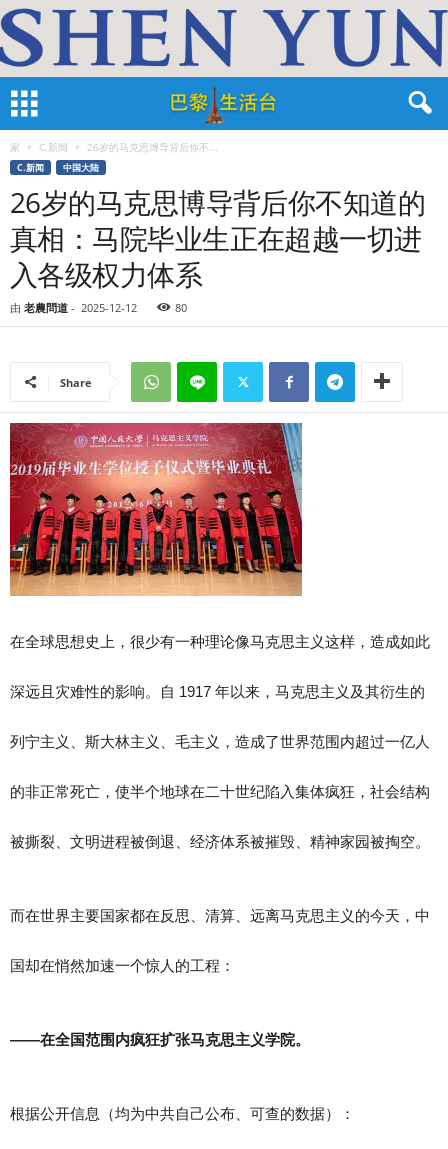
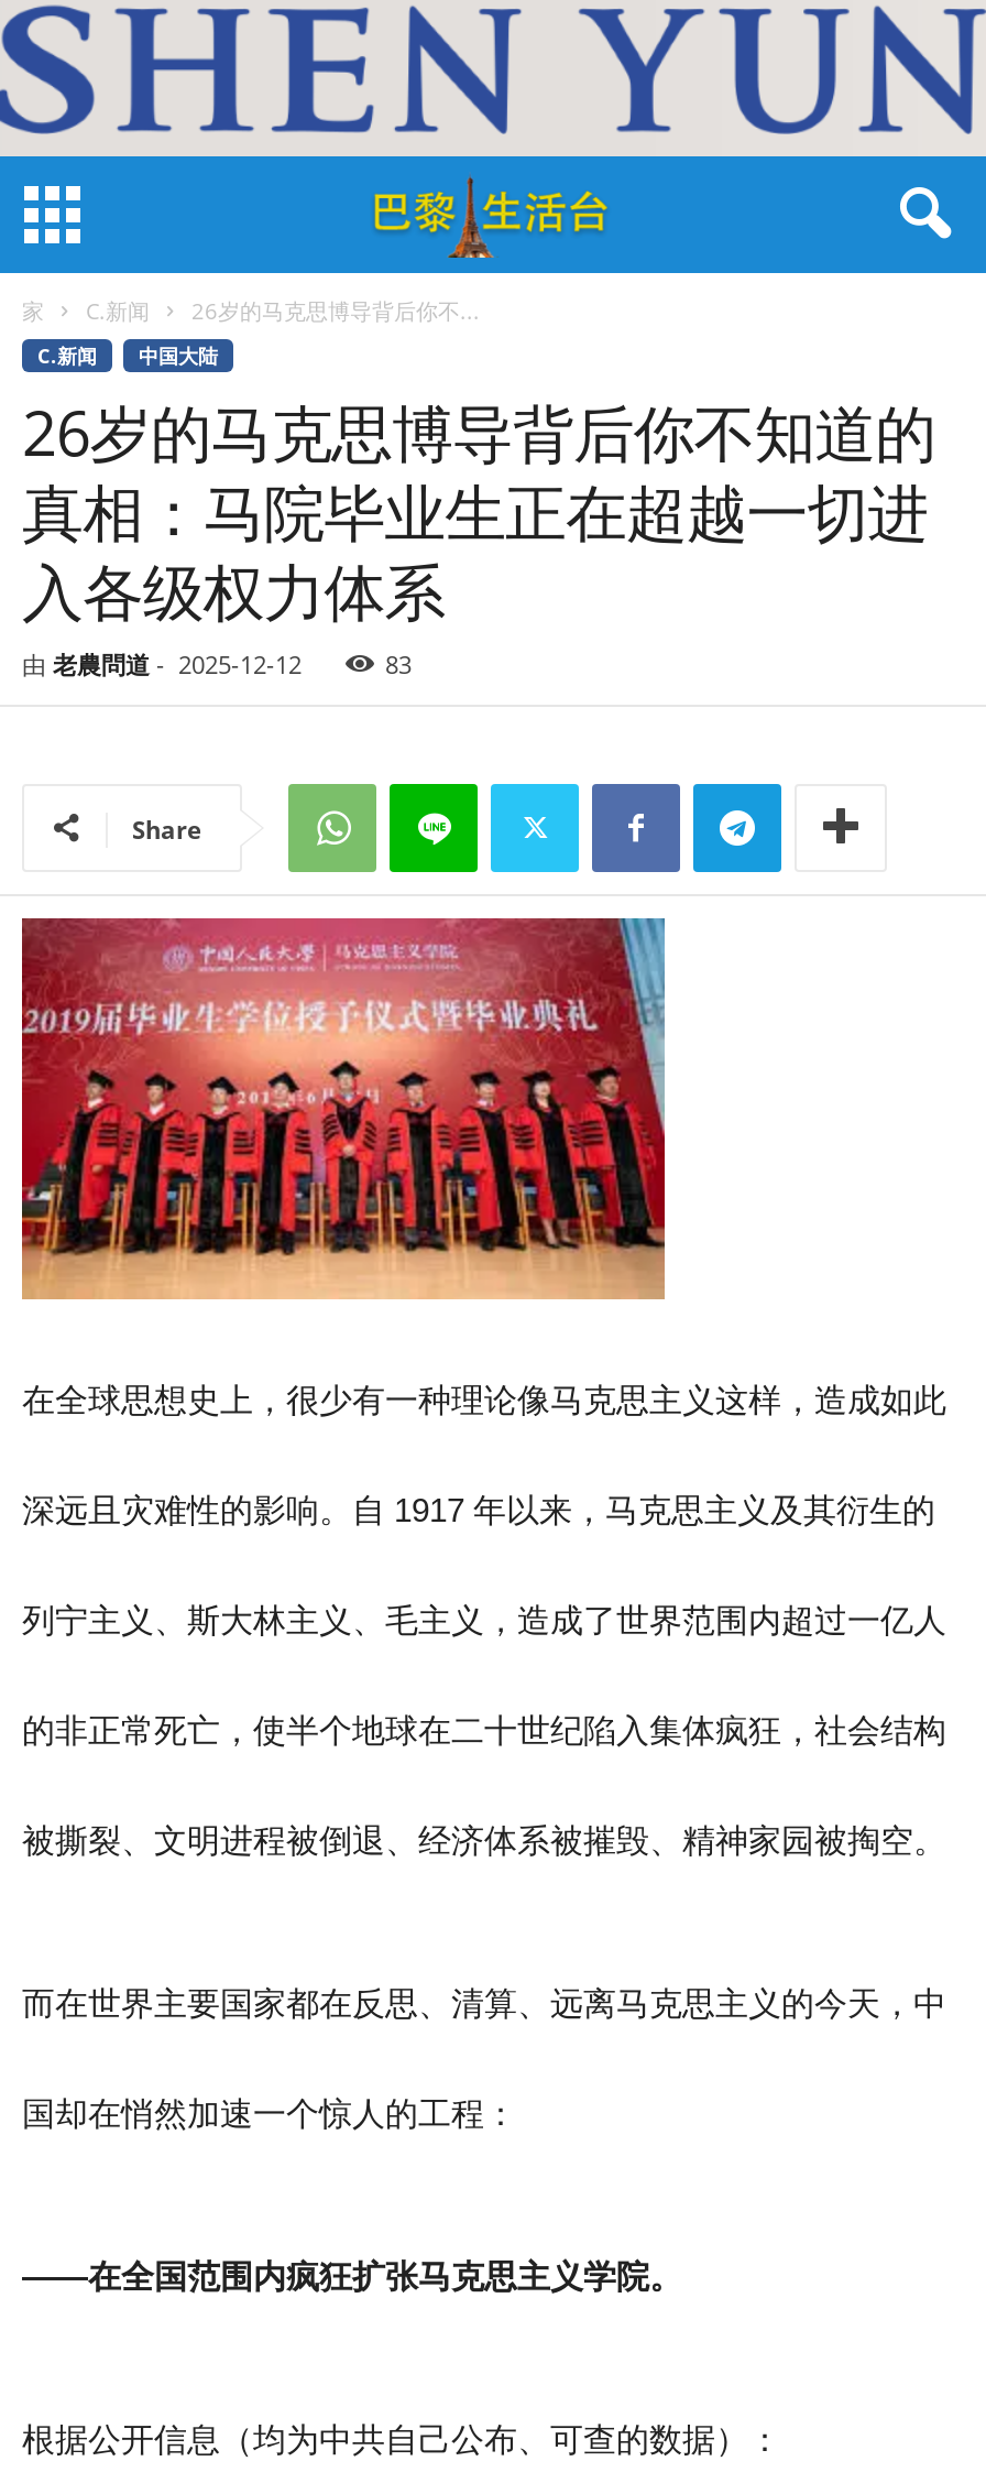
[175,300,187,315] 80 -> [385,647,412,680] 83

